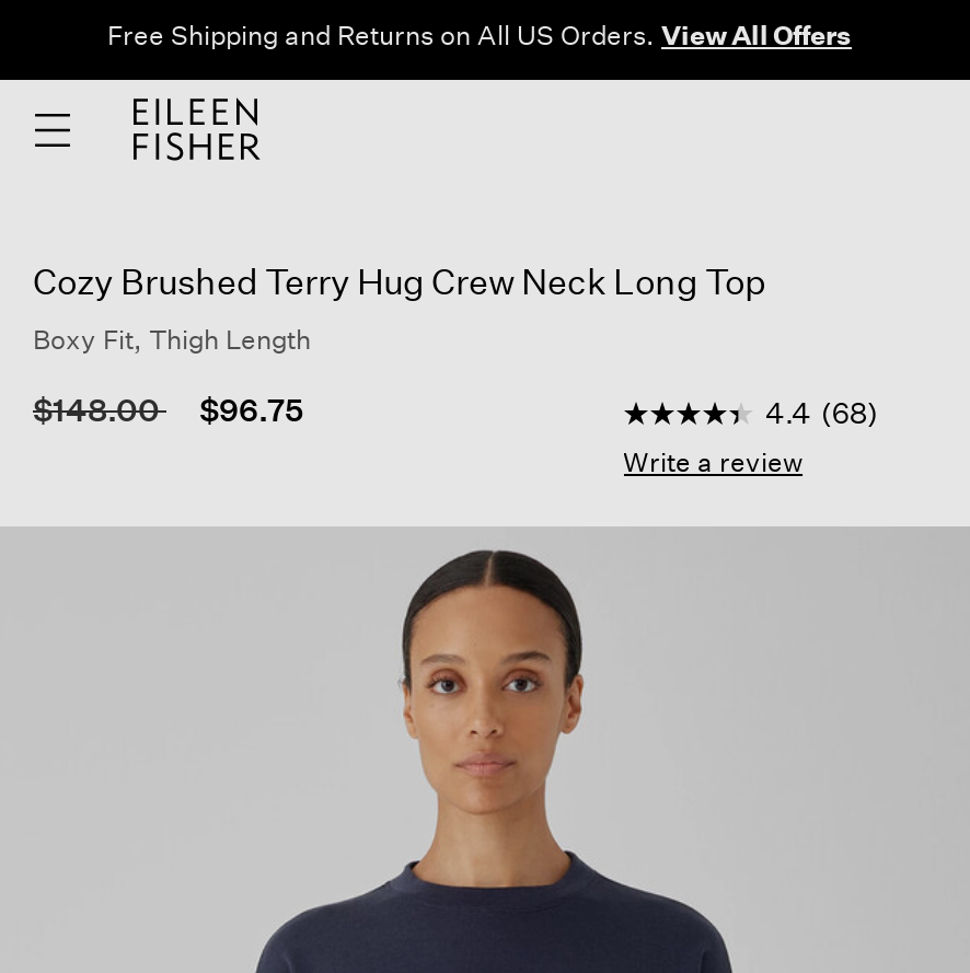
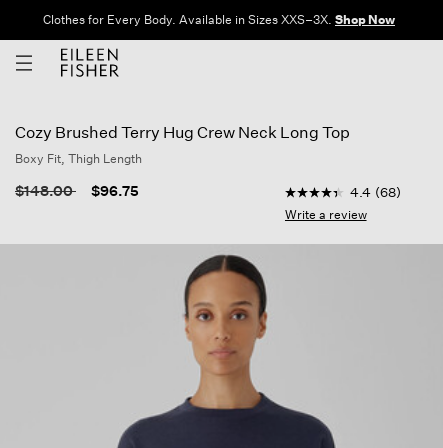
[107,19,852,51] Free Shipping and Returns on All US Orders. View All Offers -> [43,12,395,27] Clothes for Every Body. Available in Sizes XXS–3X. Shop Now

